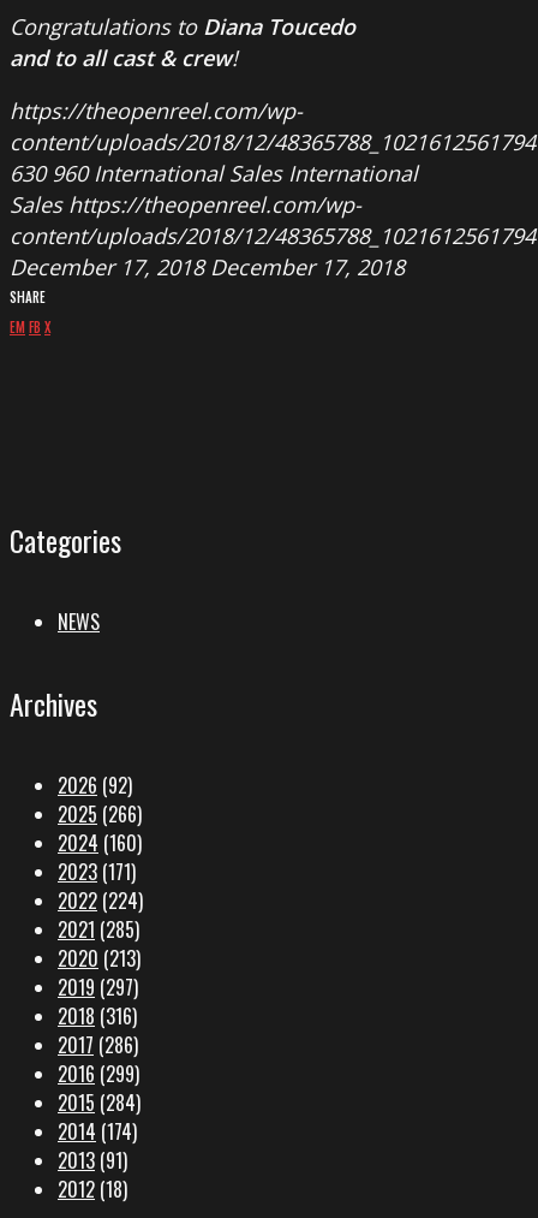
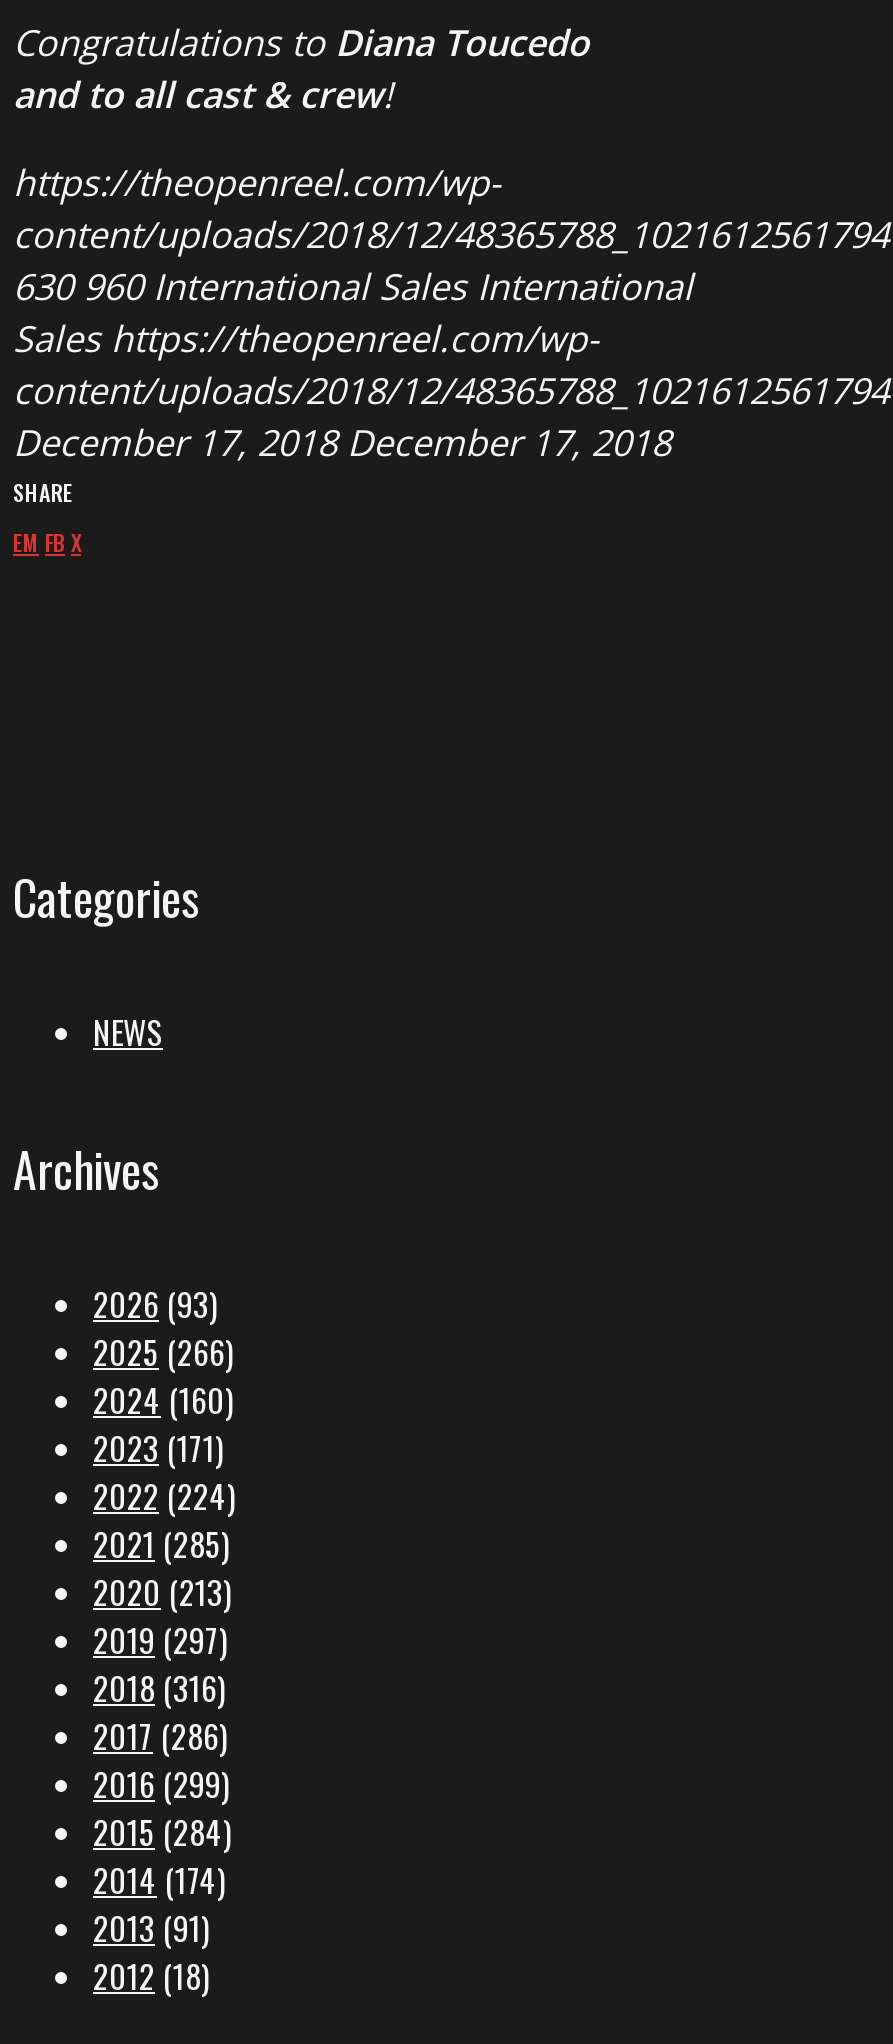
[58,770,132,799] 2026 (92) -> [93,1280,217,1328] 2026 (93)

